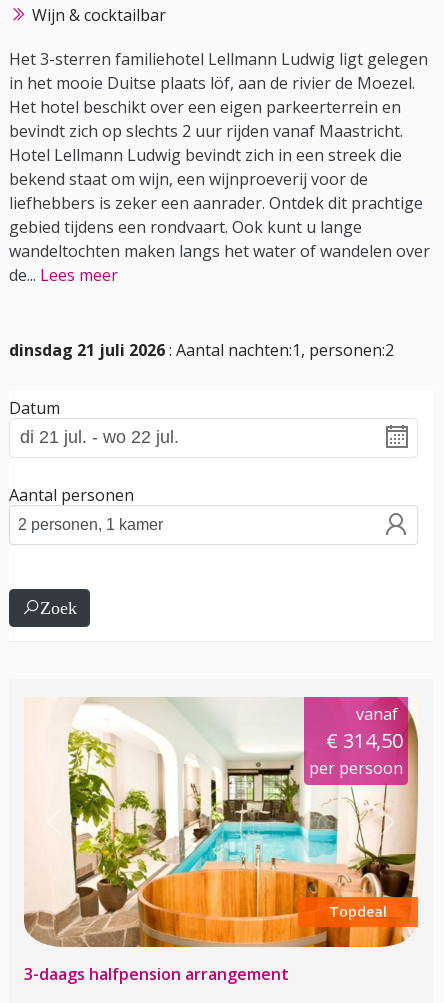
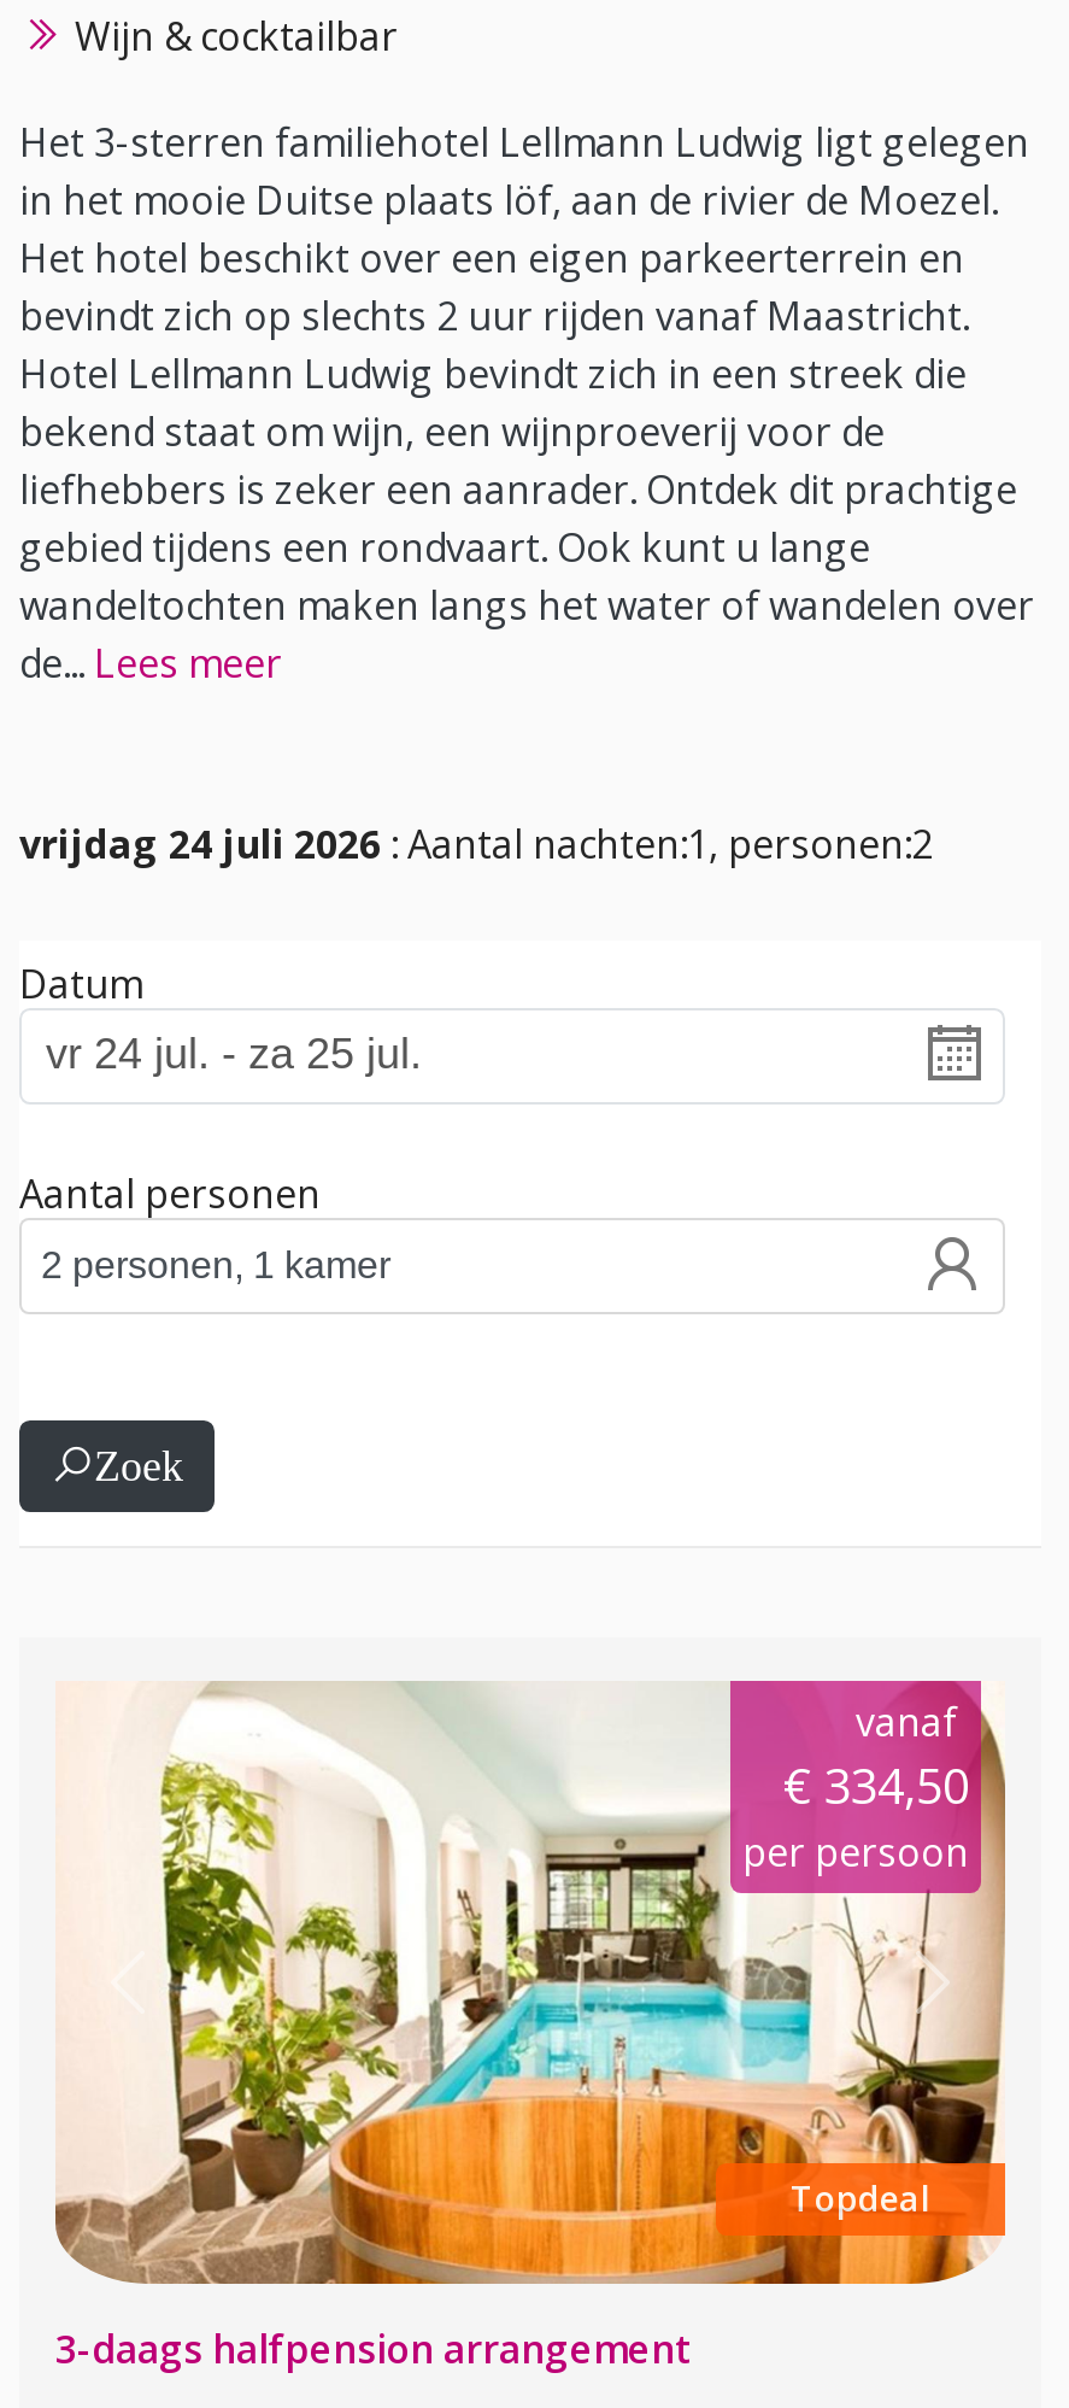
[9,339,394,361] dinsdag 21 juli 2026: Aantal nachten:1, personen:2 -> [19,818,933,871] vrijdag 24 juli 2026: Aantal nachten:1, personen:2
[326,727,403,754] € 314,50 -> [783,1754,969,1819] € 334,50

